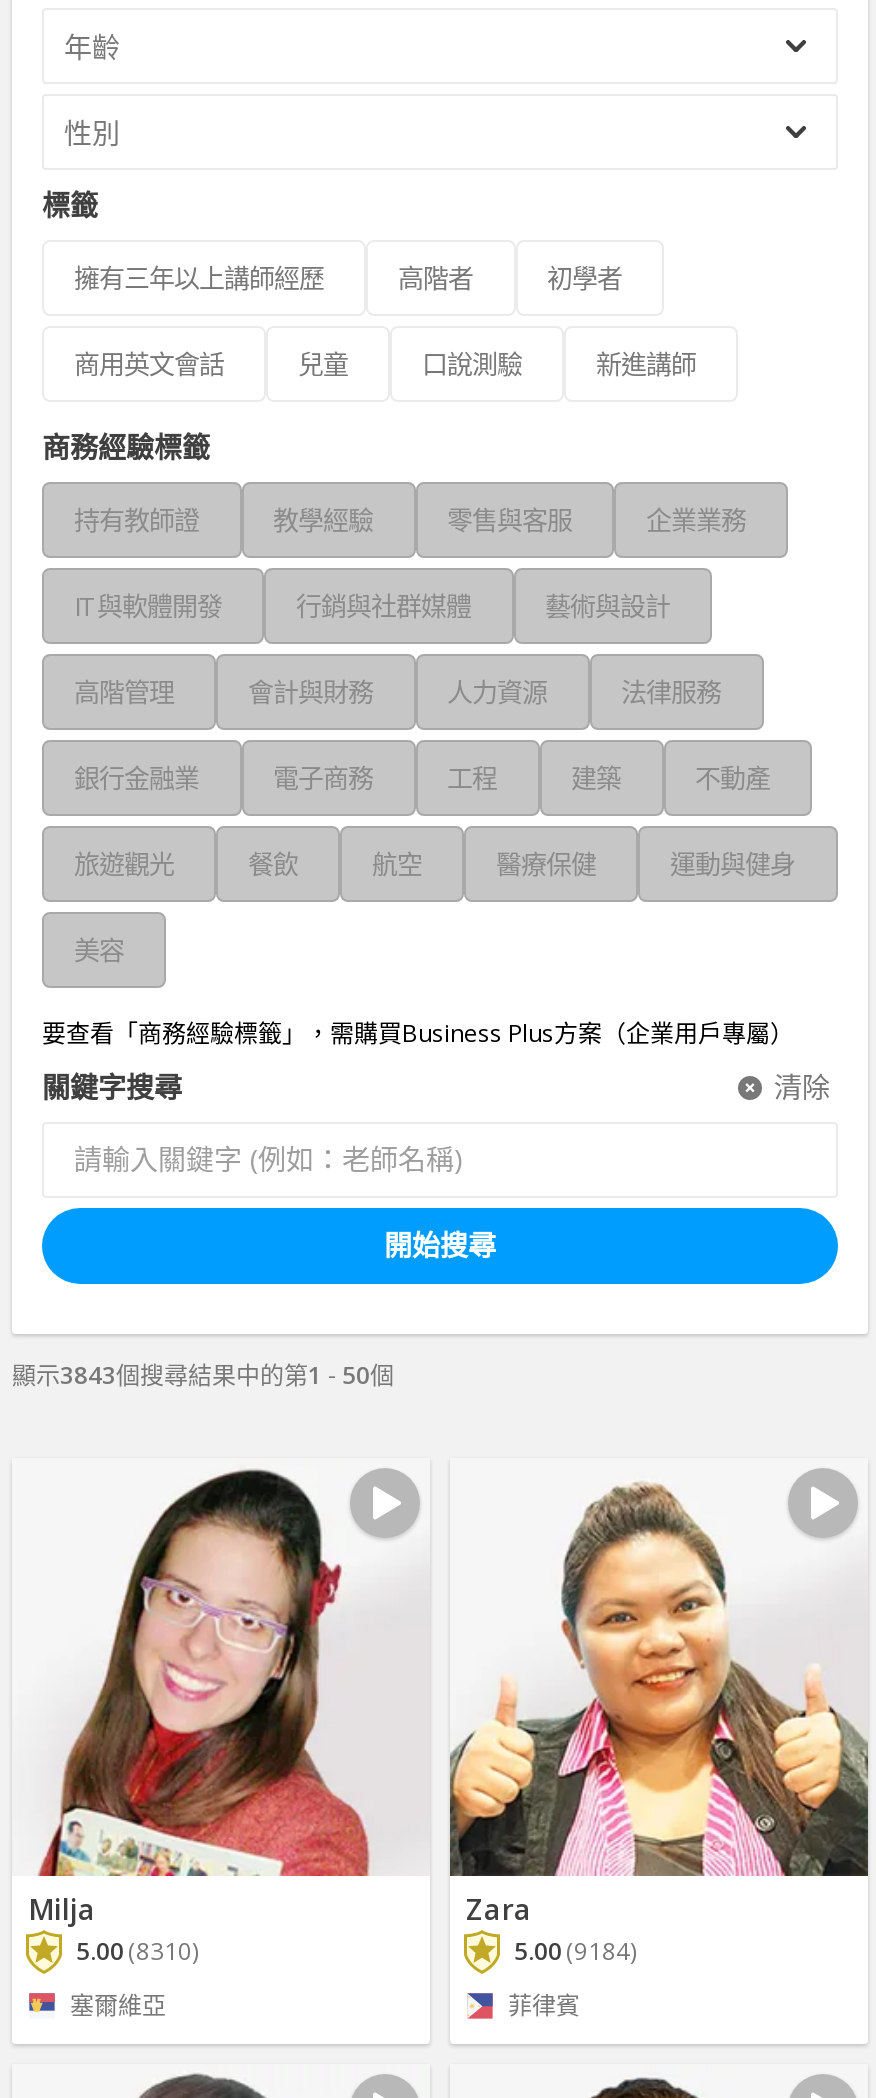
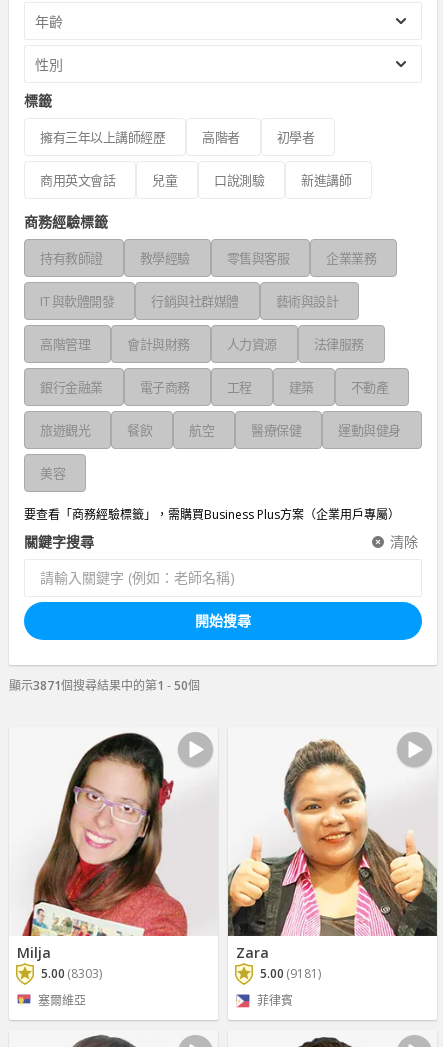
[12,1357,394,1391] 顯示3843個搜尋結果中的第1 - 50個 -> [9,676,200,693] 顯示3871個搜尋結果中的第1 - 50個
[76,1933,198,1967] 5.00 (8310) -> [41,964,102,981] 5.00 (8303)
[514,1933,636,1967] 5.00 (9184) -> [260,964,321,981] 5.00 (9181)

